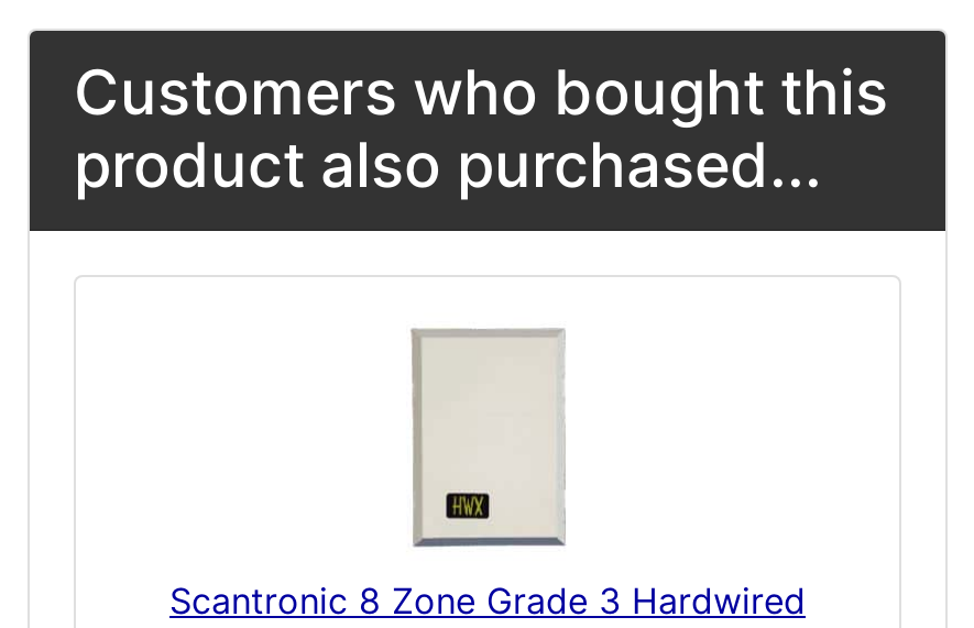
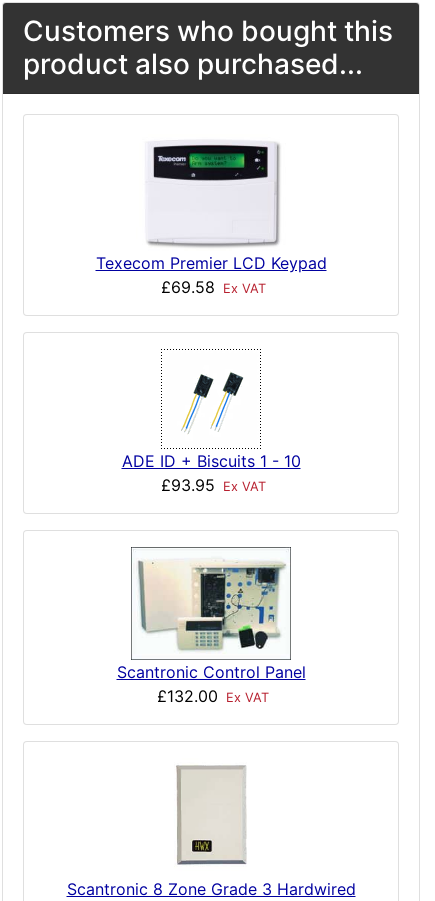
none -> [95,143,326,297] [image] | Texecom Premier LCD Keypad | £69.58 Ex VAT
none -> [116,546,305,706] [image] | Scantronic Control Panel | £132.00 Ex VAT
none -> [121,349,300,495] [image] | ADE ID + Biscuits 1 - 10 | £93.95 Ex VAT

